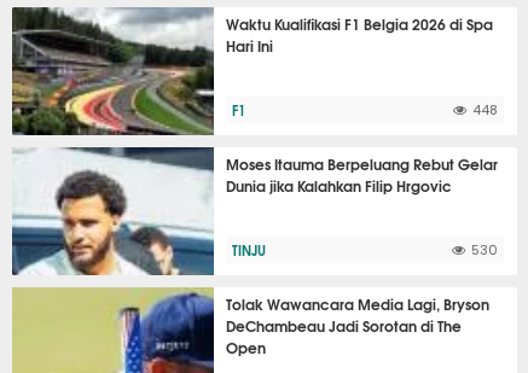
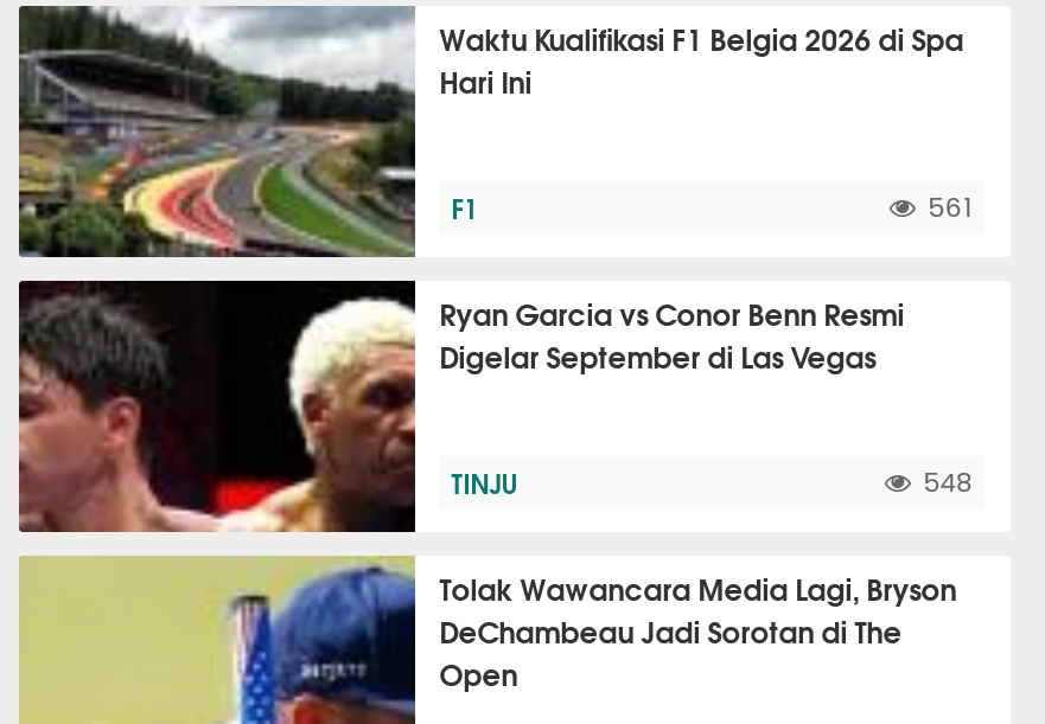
[473,104,498,117] 448 -> [928,196,973,222] 561
[11,146,498,276] [image] | Moses Itauma Berpeluang Rebut Gelar | Dunia jika Kalahkan Filip Hrgovic -> [17,278,904,534] [image] | Ryan Garcia vs Conor Benn Resmi | Digelar September di Las Vegas
[471,244,498,257] 530 -> [923,470,973,496] 548

